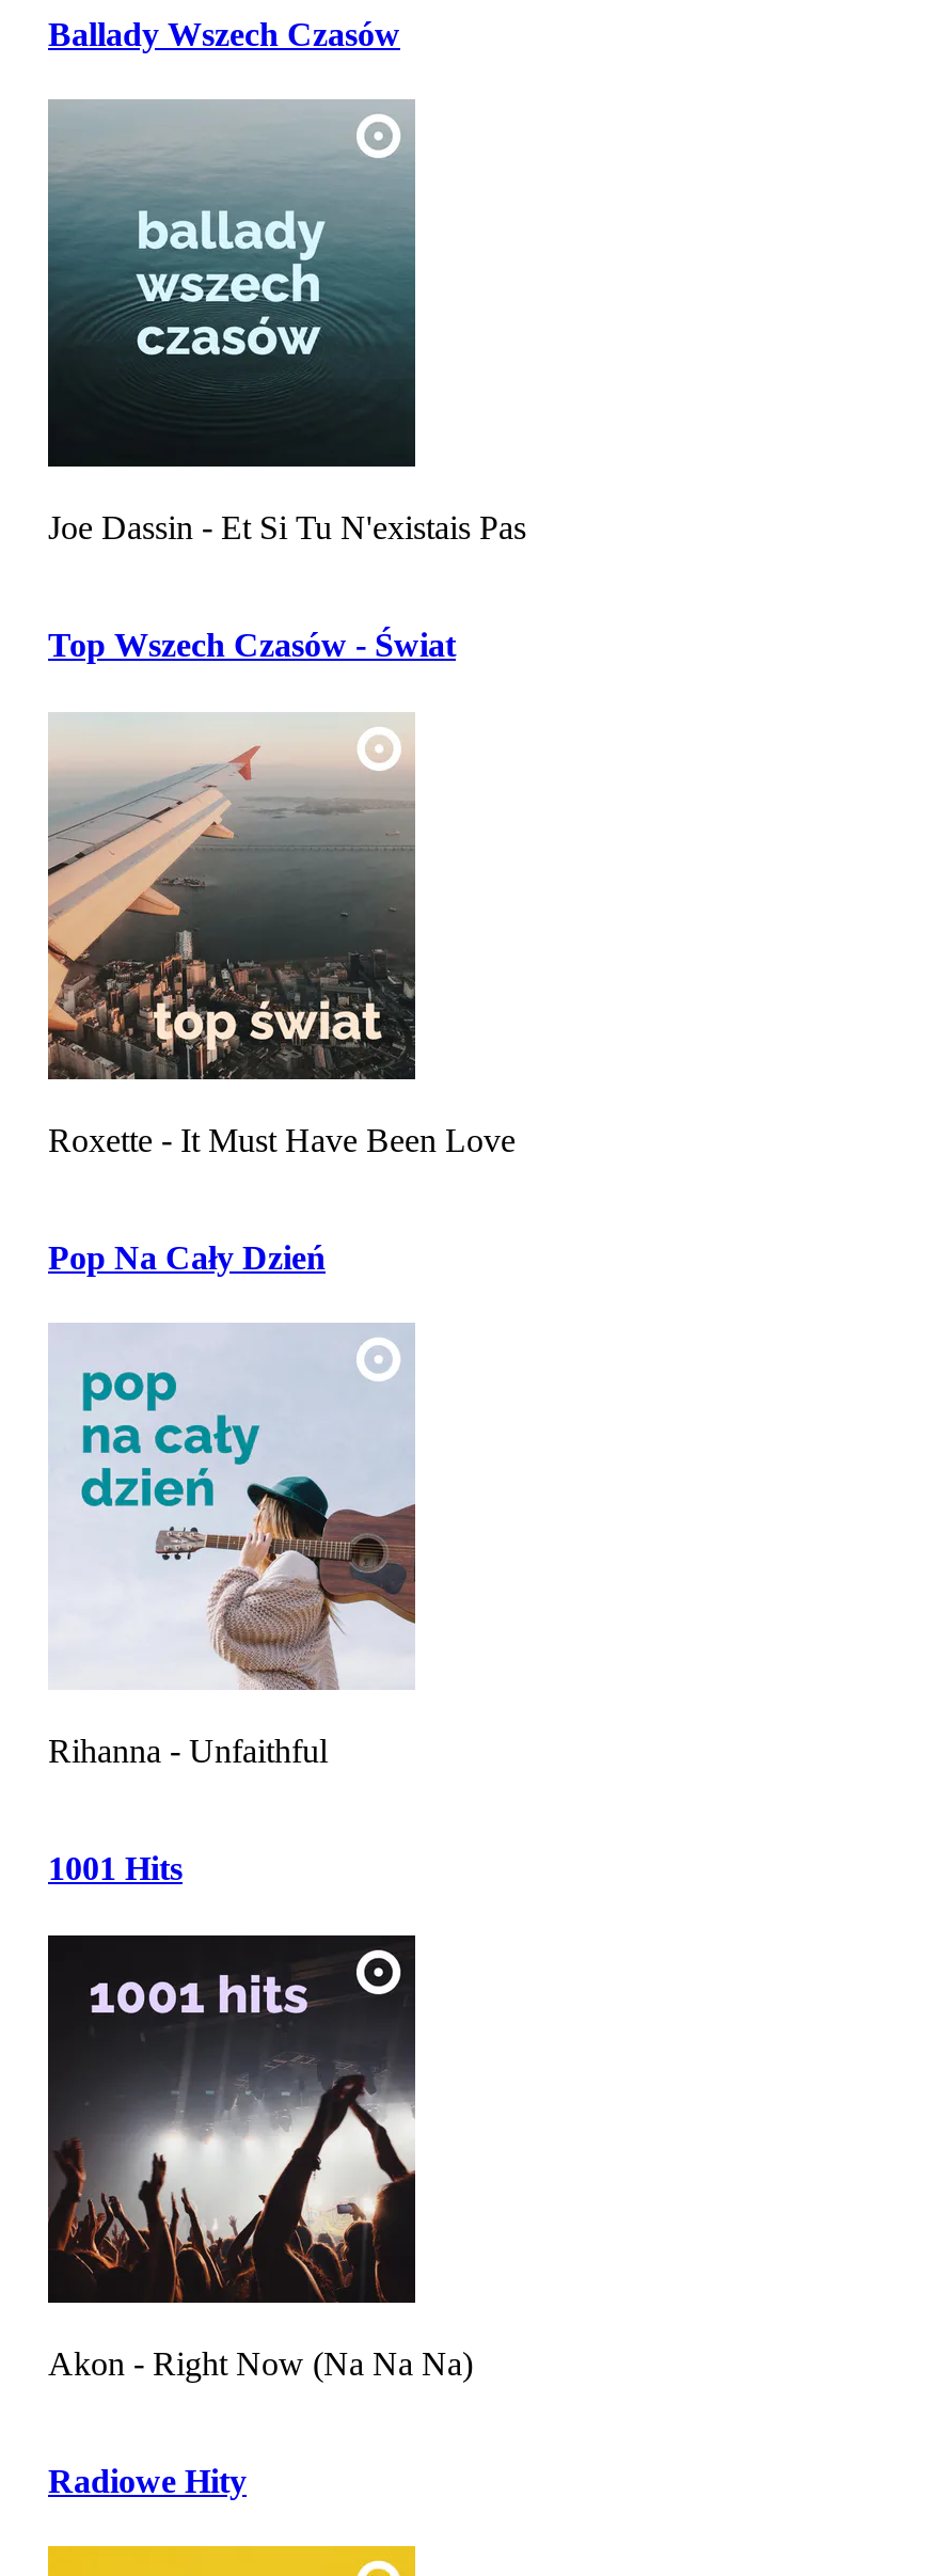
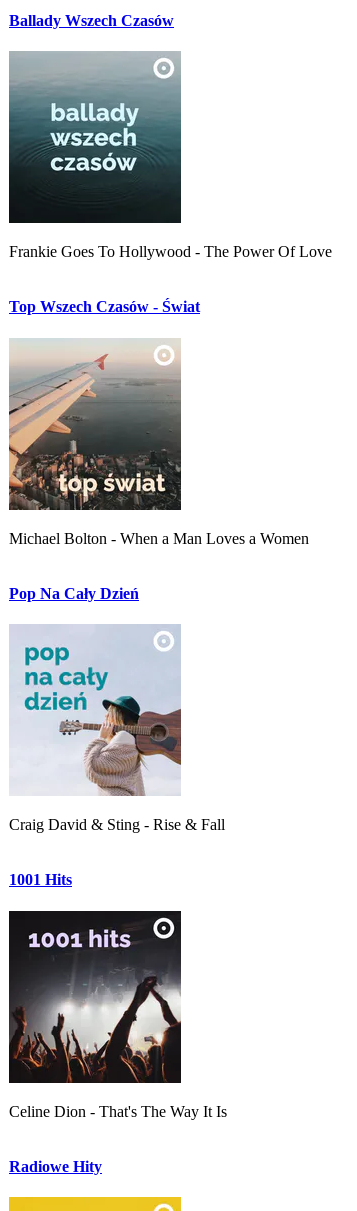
[48,509,526,546] Joe Dassin - Et Si Tu N'existais Pas -> [9,243,332,260] Frankie Goes To Hollywood - The Power Of Love
[48,1121,516,1157] Roxette - It Must Have Been Love -> [9,530,309,547] Michael Bolton - When a Man Loves a Women
[48,1733,328,1769] Rihanna - Unfaithful -> [9,816,225,833] Craig David & Sting - Rise & Fall
[48,2345,473,2381] Akon - Right Now (Na Na Na) -> [9,1103,227,1120] Celine Dion - That's The Way It Is

